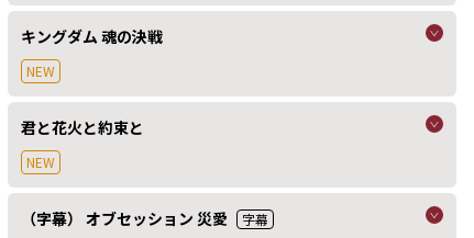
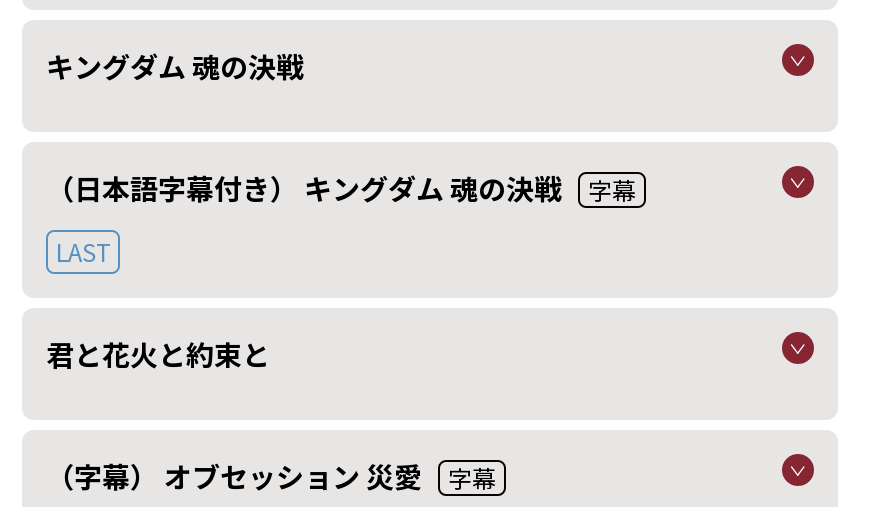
[26,61,55,80] NEW -> [46,168,636,268] （日本語字幕付き） キングダム 魂の決戦 字幕 | LAST
moved [21,116,144,138] -> [46,334,270,374]: 君と花火と約束と
[26,152,55,171] NEW -> none

